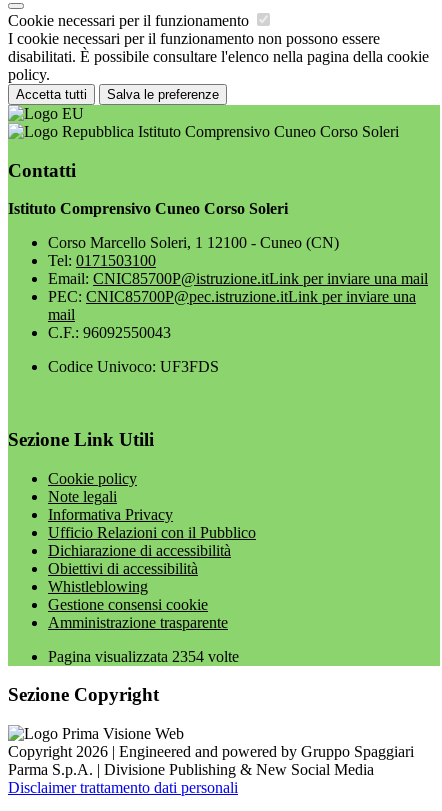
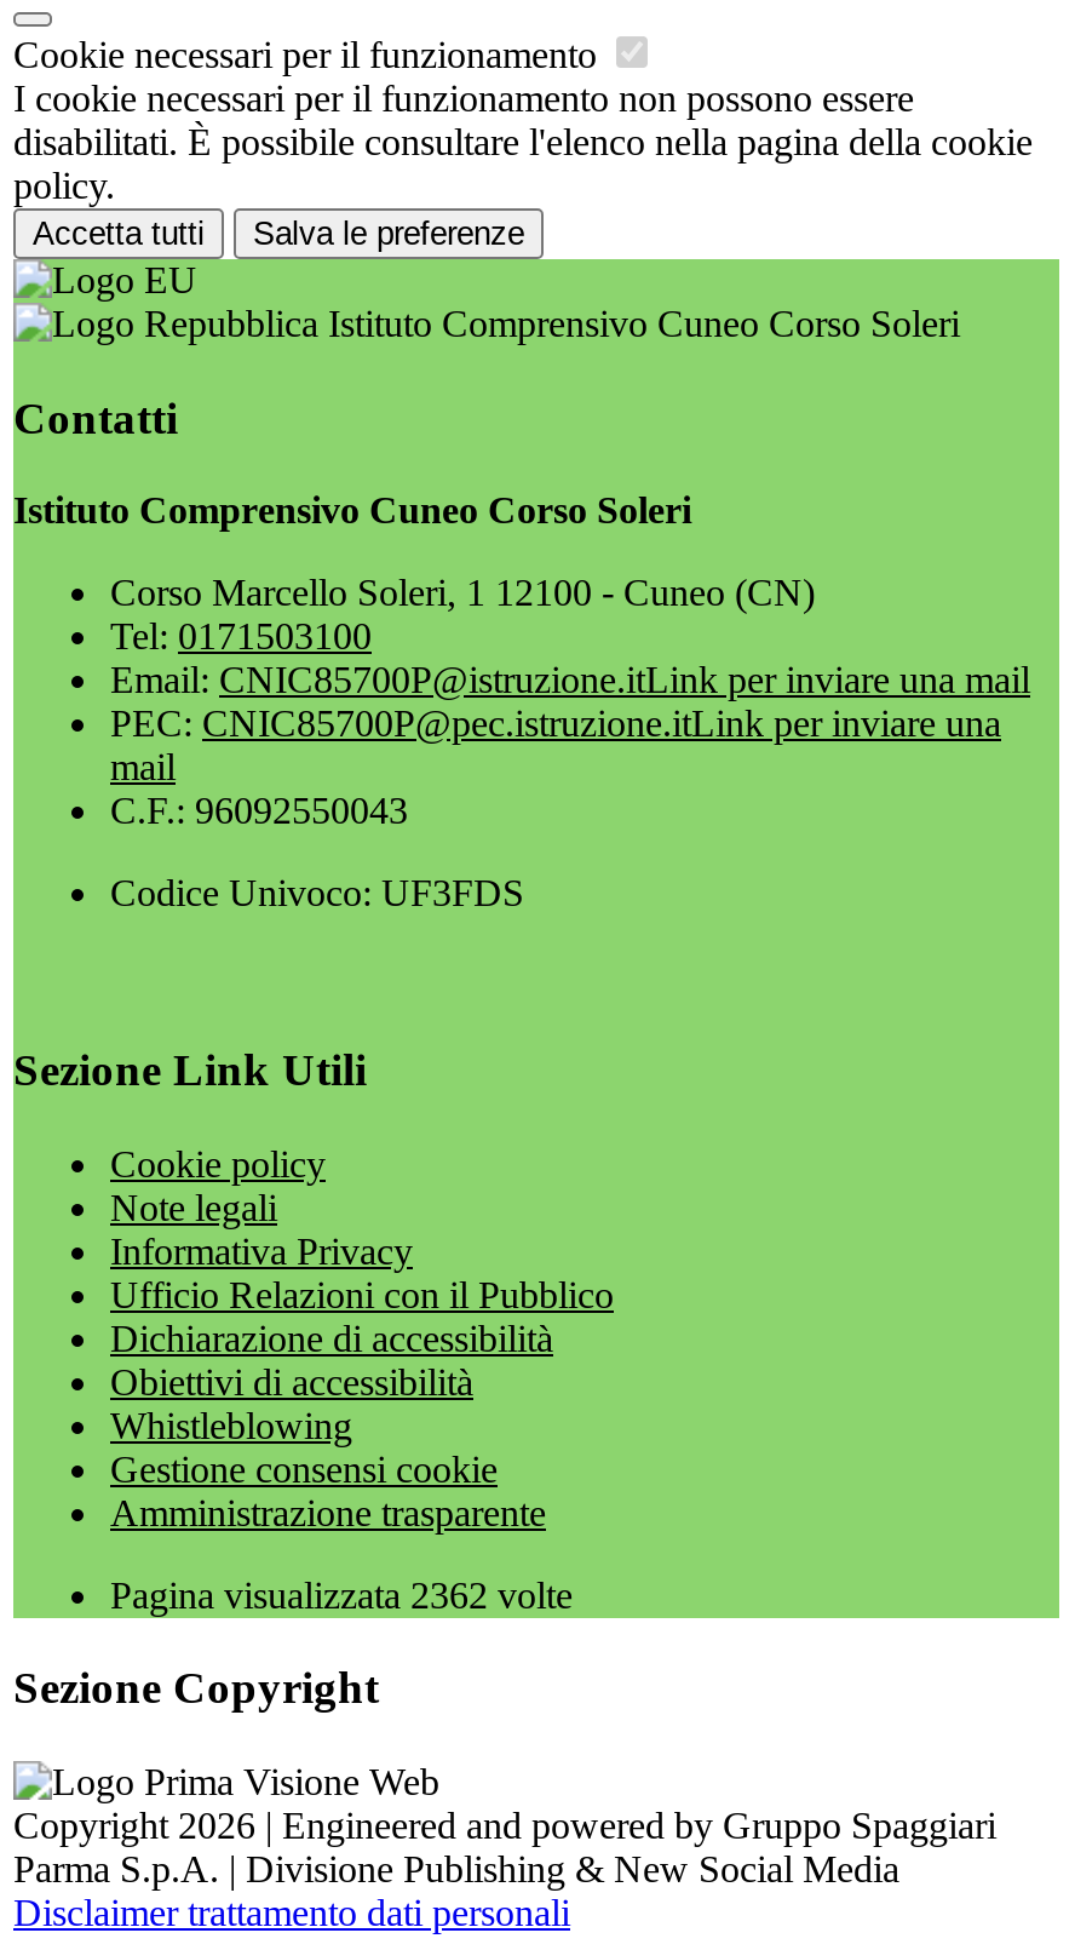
[48,648,239,665] Pagina visualizzata 2354 volte -> [110,1574,573,1615] Pagina visualizzata 2362 volte

